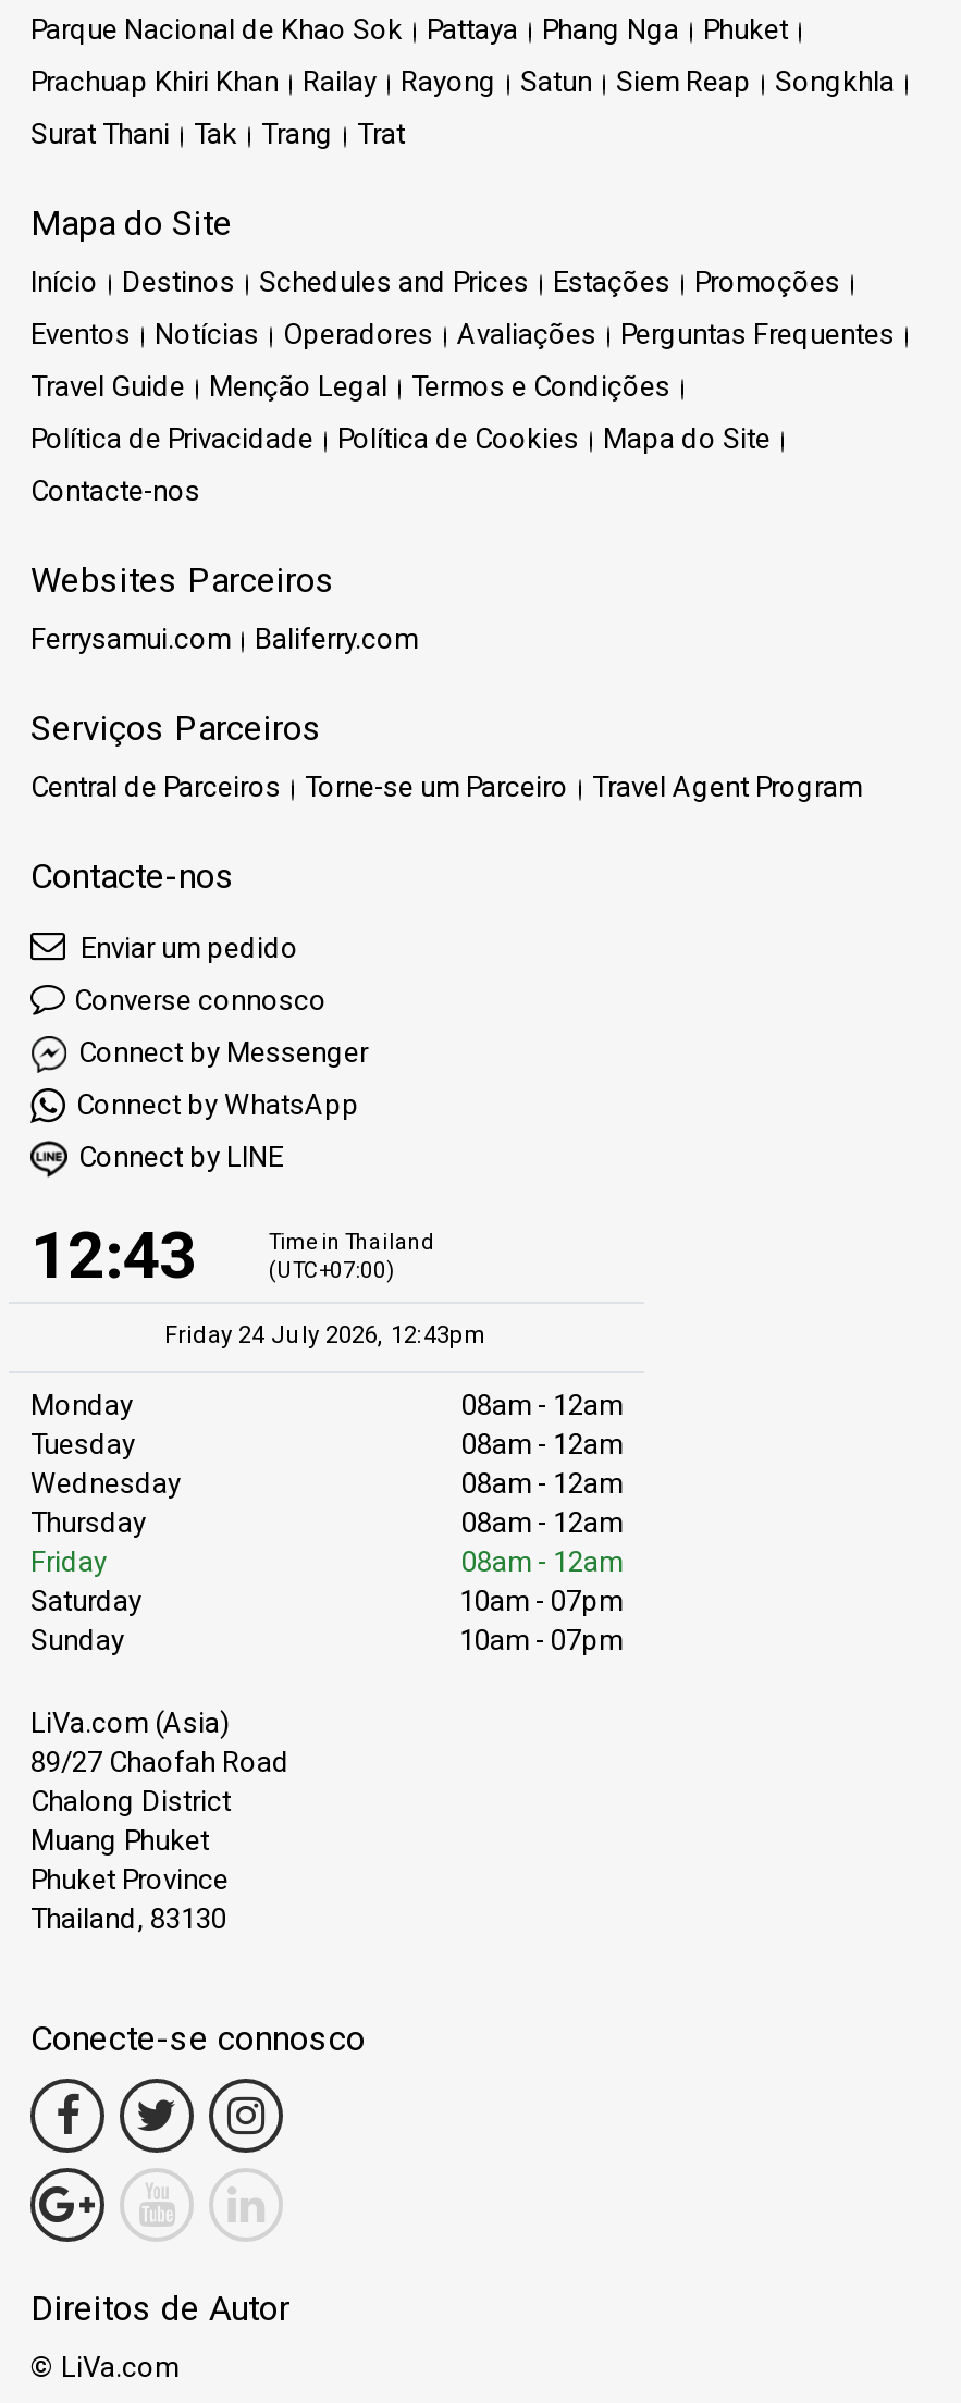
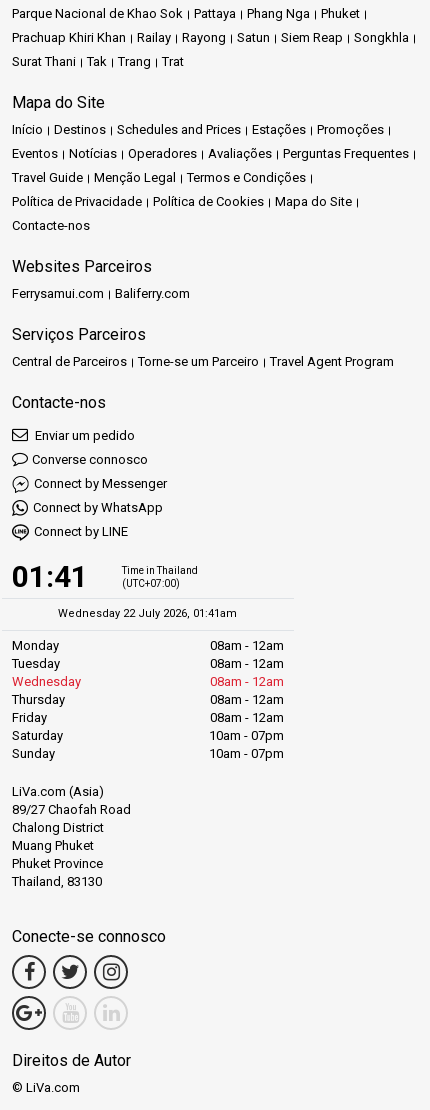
[30,1217,196,1294] 12:43 -> [12,559,88,594] 01:41
[164,1321,489,1350] Friday 24 July 2026, 12:43pm -> [58,607,237,620] Wednesday 22 July 2026, 01:41am

